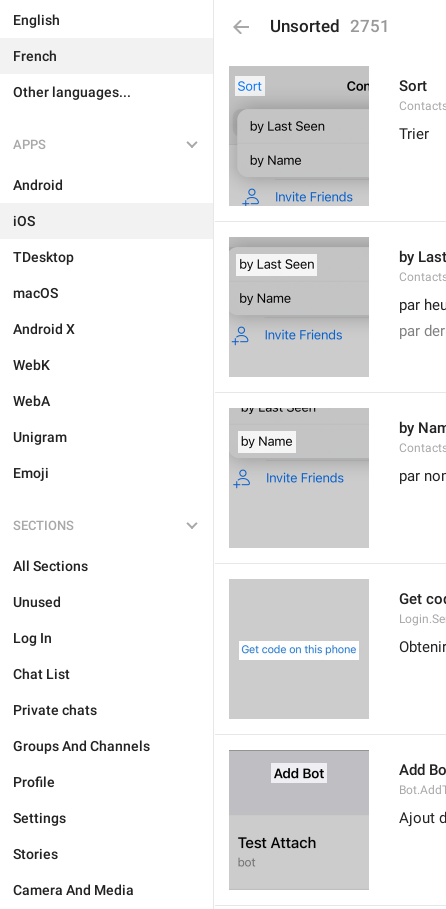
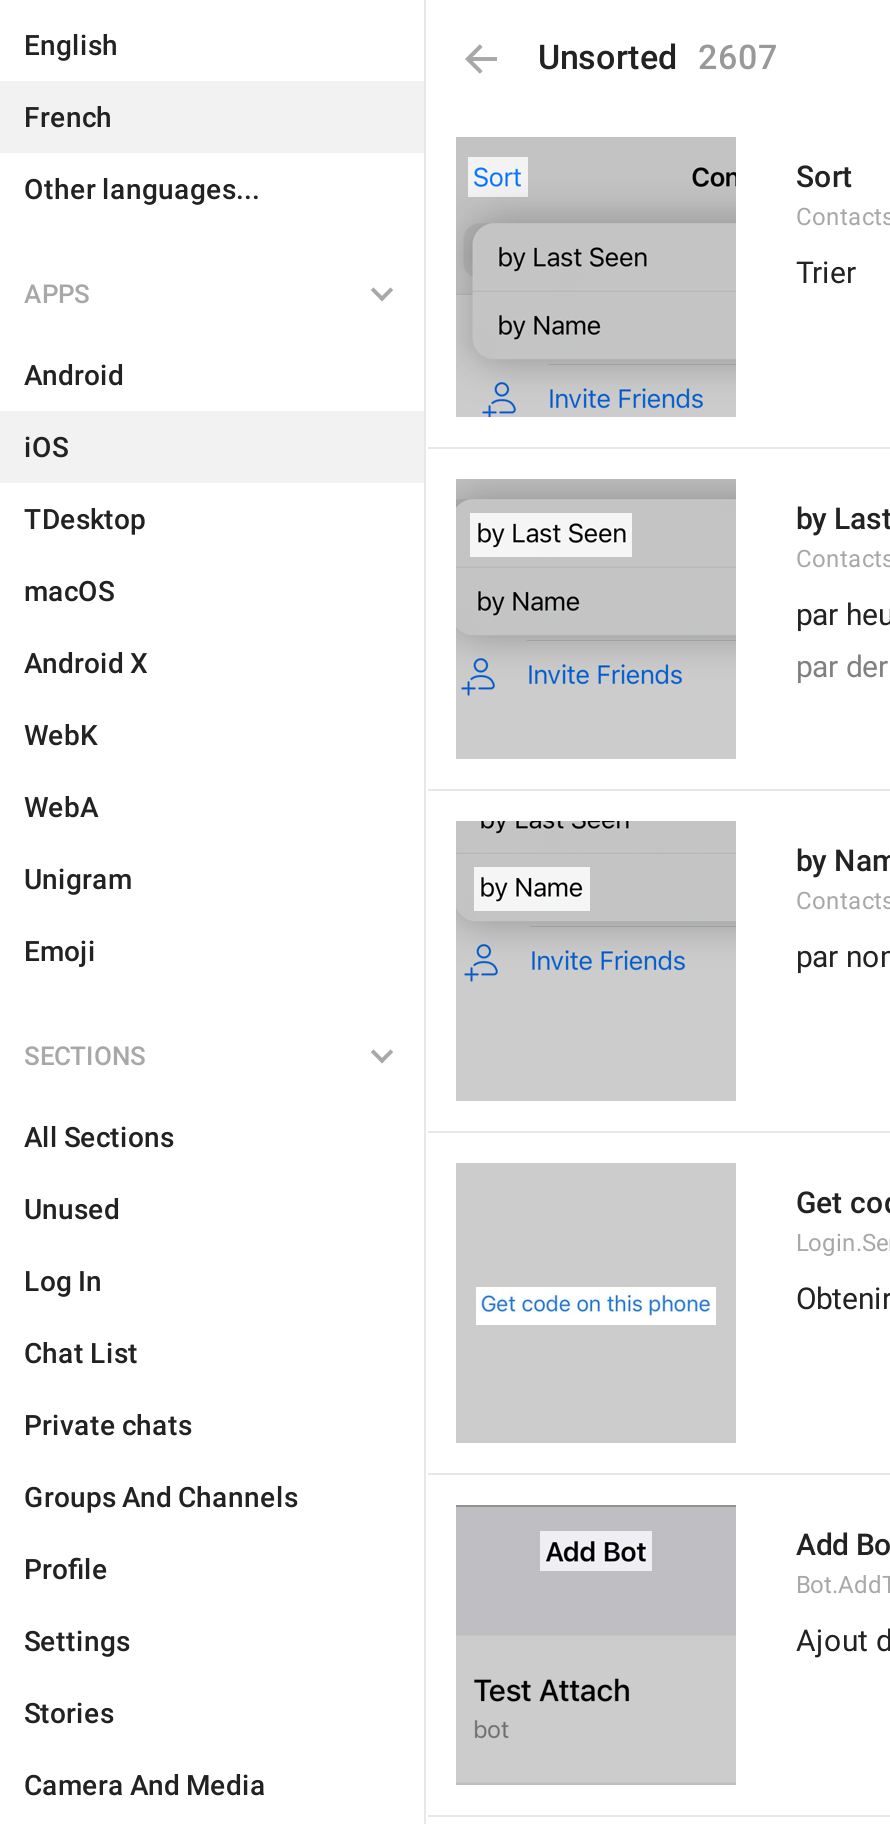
[270,16,390,36] Unsorted 2751 -> [538,37,778,77] Unsorted 2607

